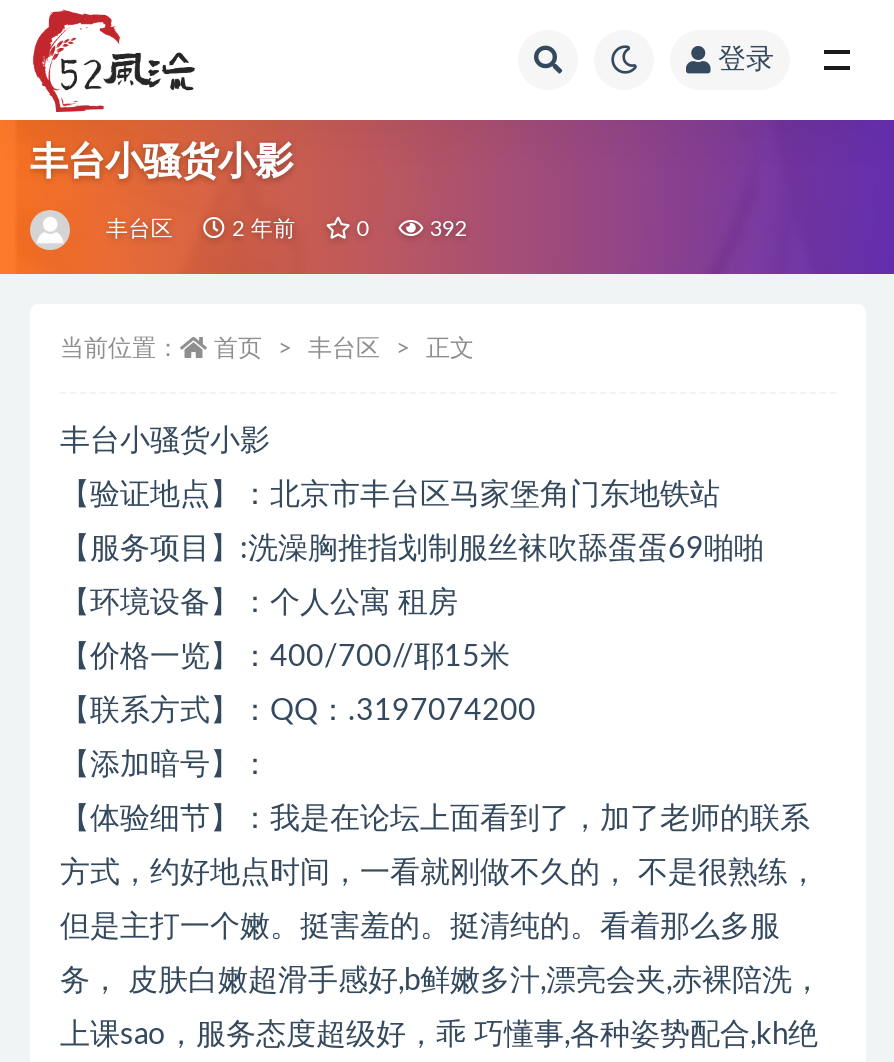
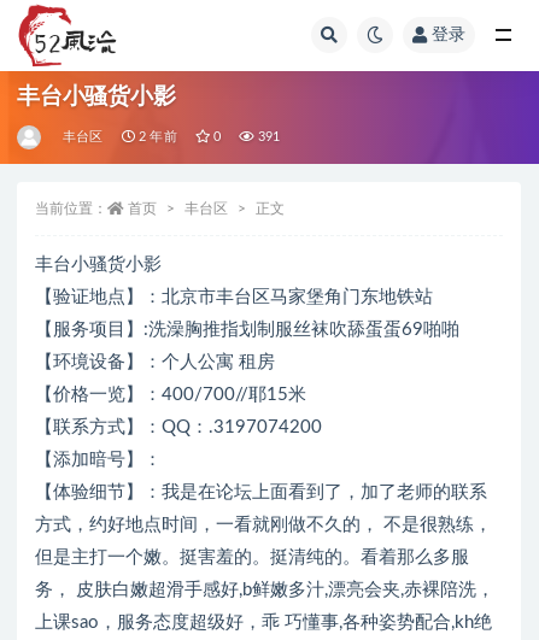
[423,218,467,240] 392 -> [254,130,280,143] 391

